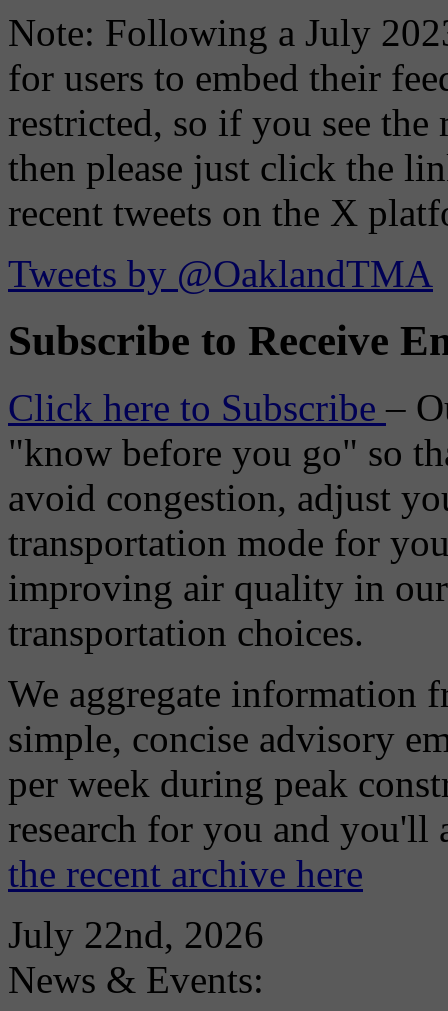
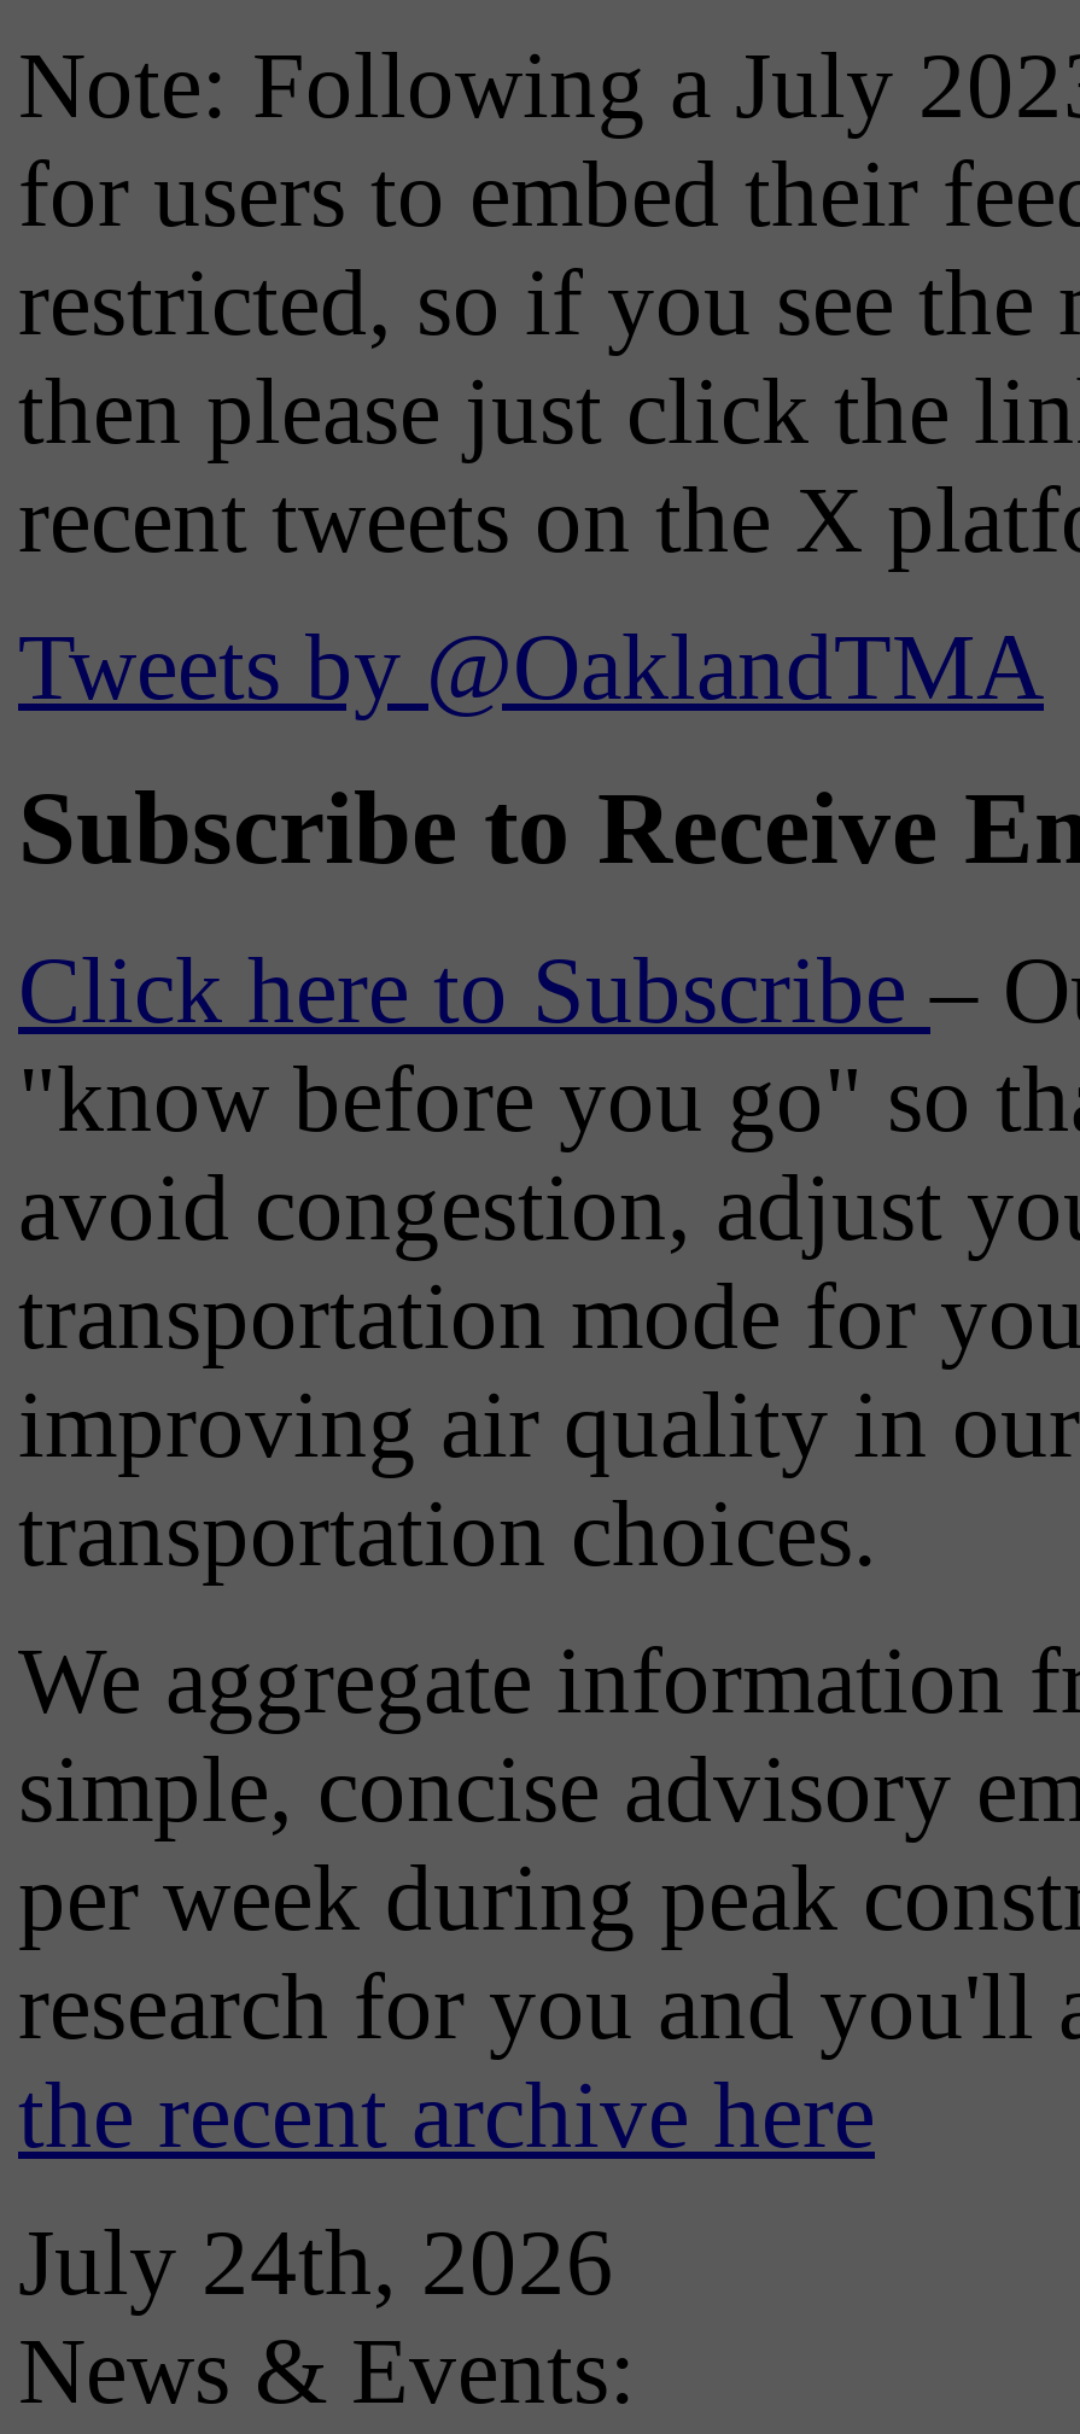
[8,913,264,956] July 22nd, 2026 -> [18,2210,614,2314] July 24th, 2026

